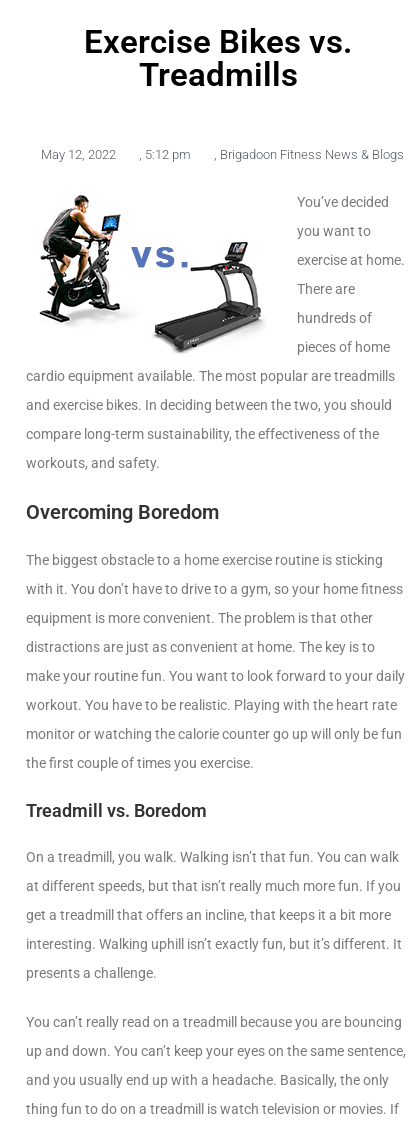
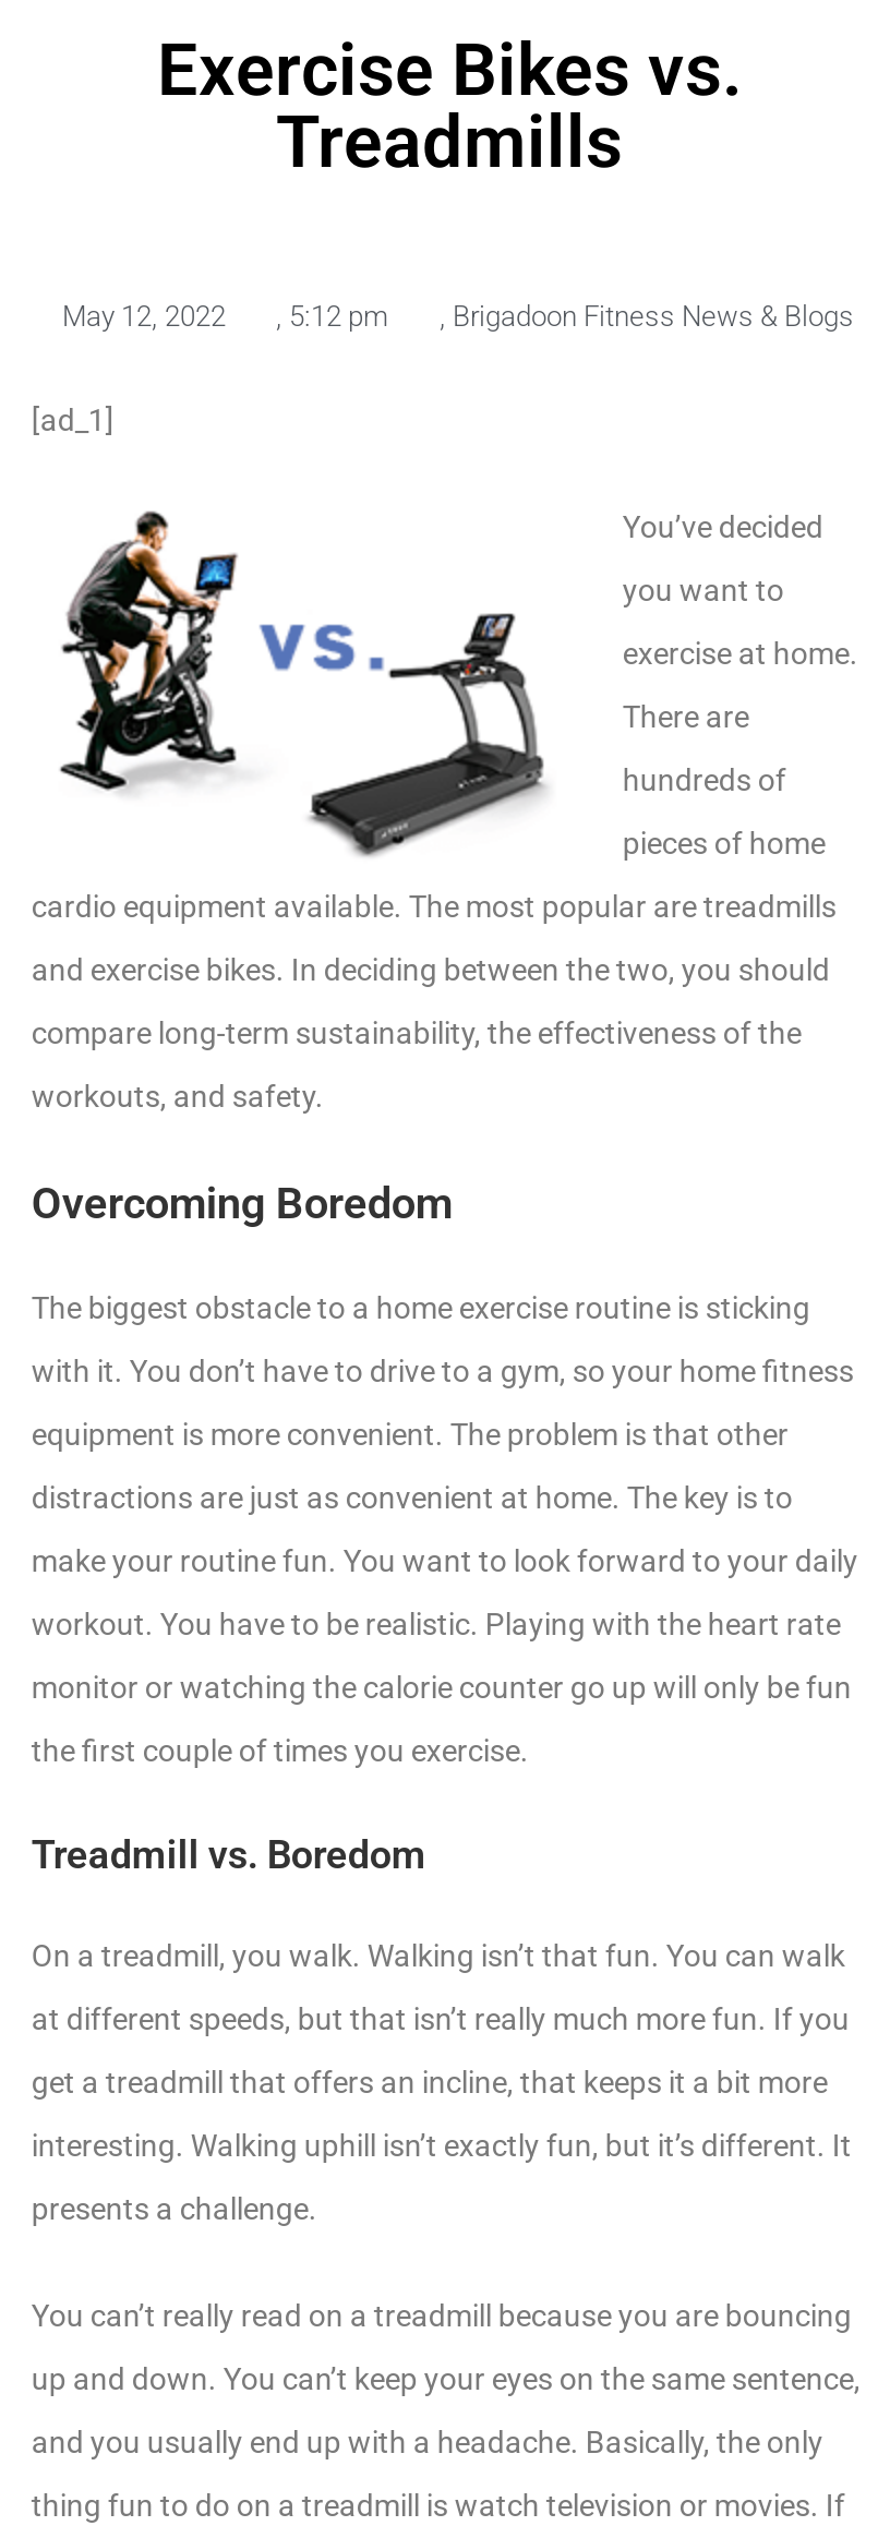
none -> [31,401,114,436] [ad_1]

